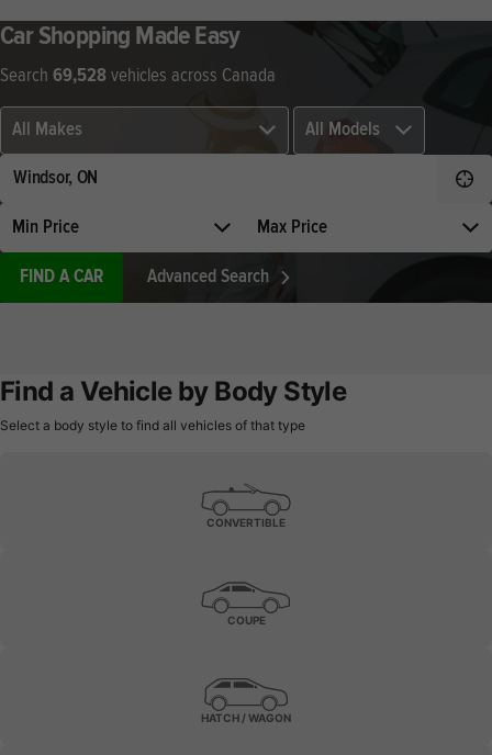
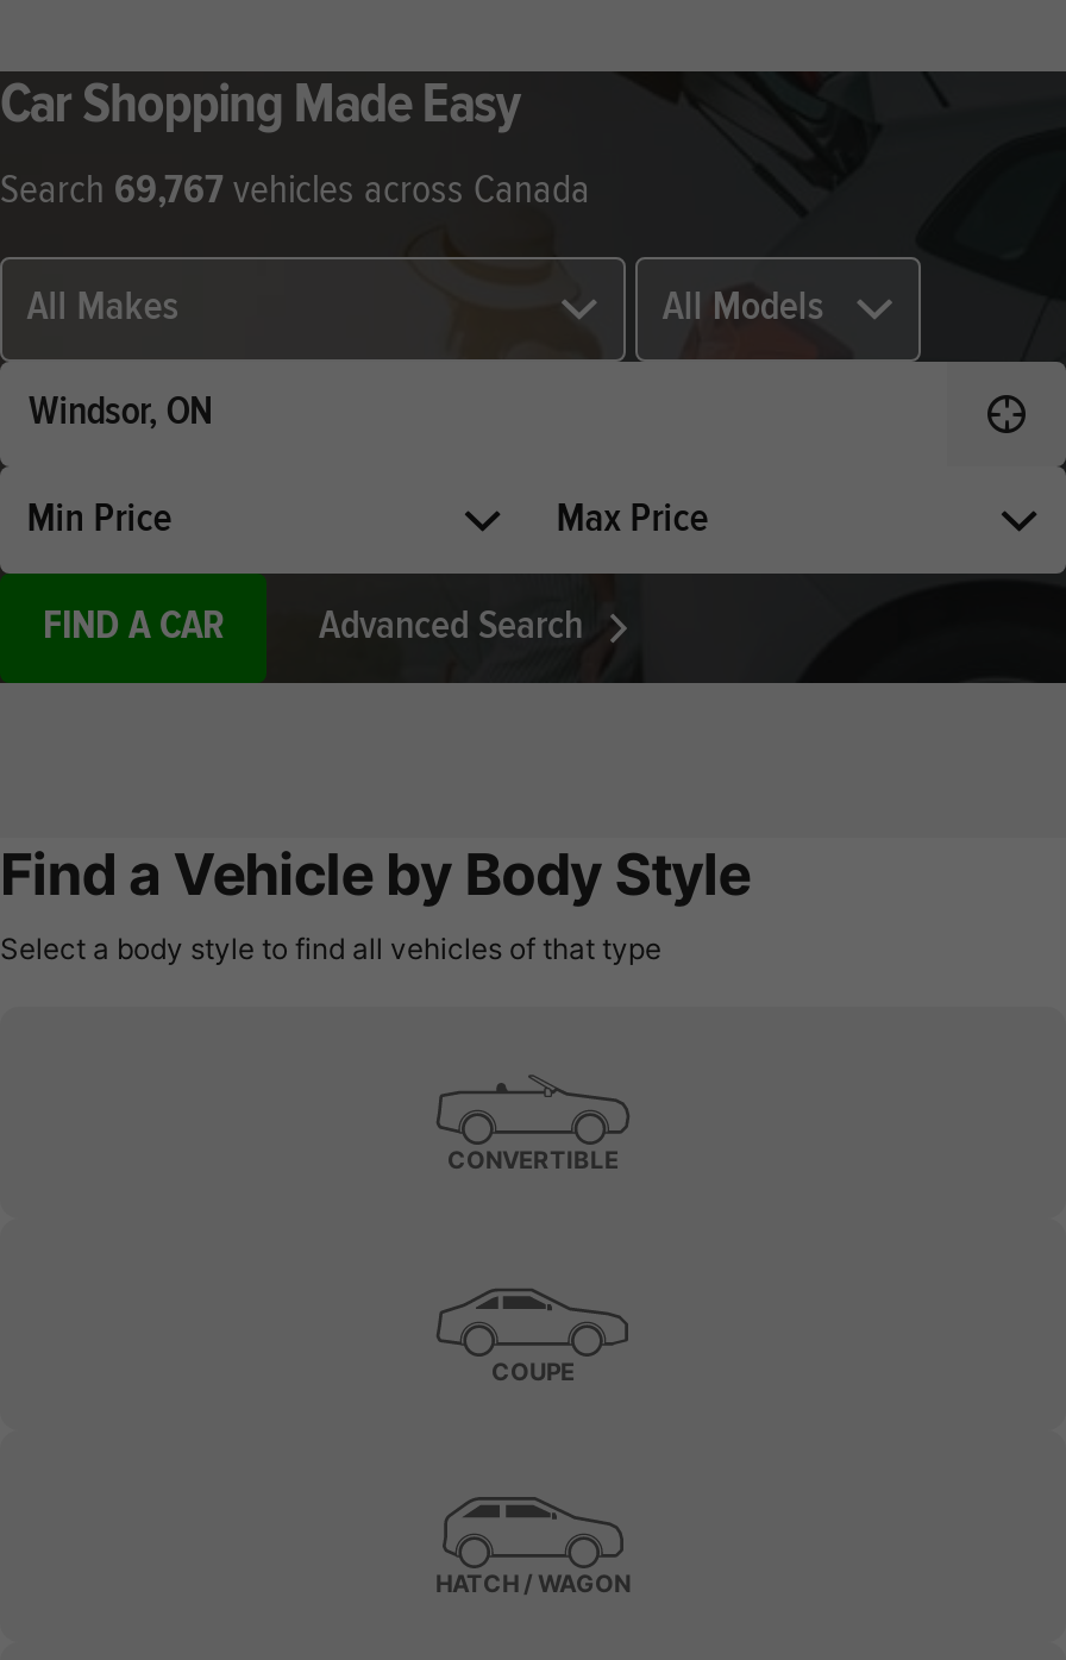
[0,65,276,88] Search 69,528 vehicles across Canada -> [0,167,590,217] Search 69,767 vehicles across Canada

